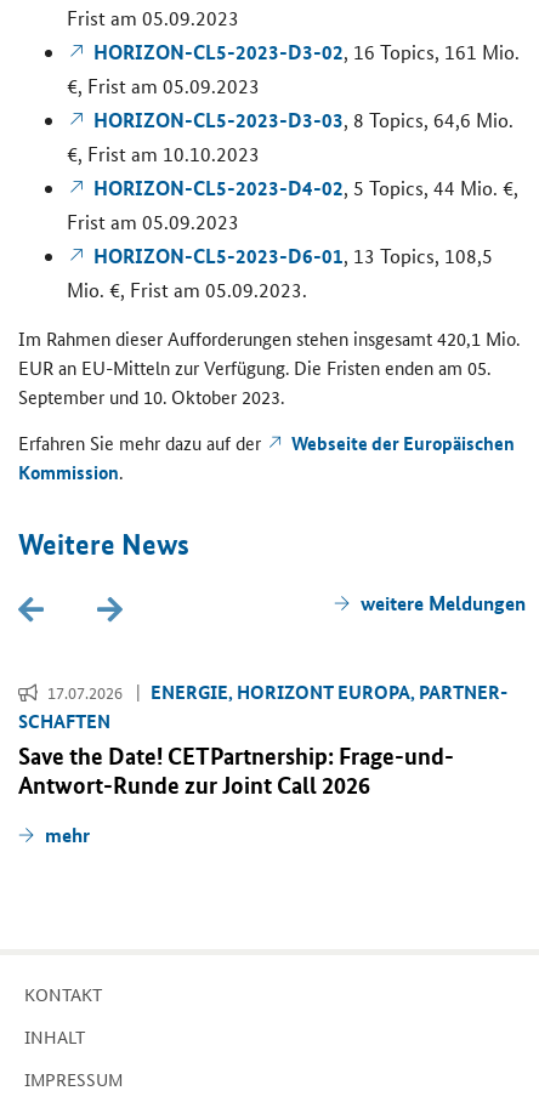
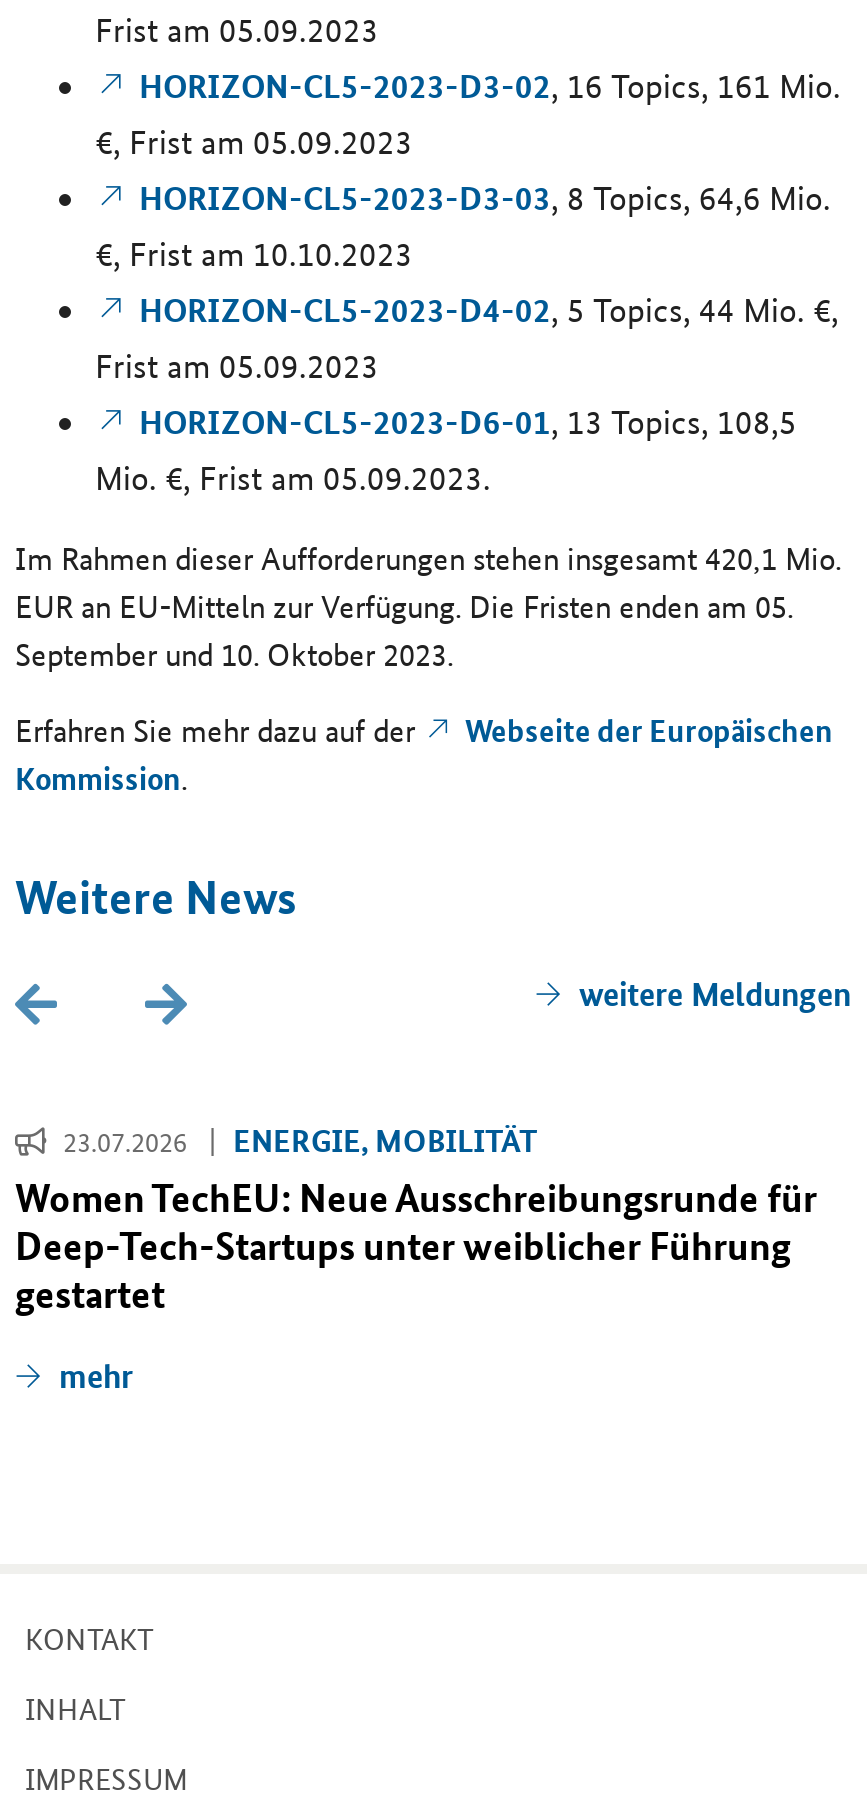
[18,679,507,800] 17.07.2026 | ENERGIE, HORIZONT EUROPA, PARTNER | SCHAFTEN | Save the Date! CETPartnership: Frage-und- | Antwort-Runde zurJoint Call2026 -> [15,1119,817,1319] 23.07.2026 | ENERGIE, MOBILITÄT | Women TechEU: Neue Ausschreibungsrunde für | Deep-Tech-Startups unter weiblicher Führung | gestartet

